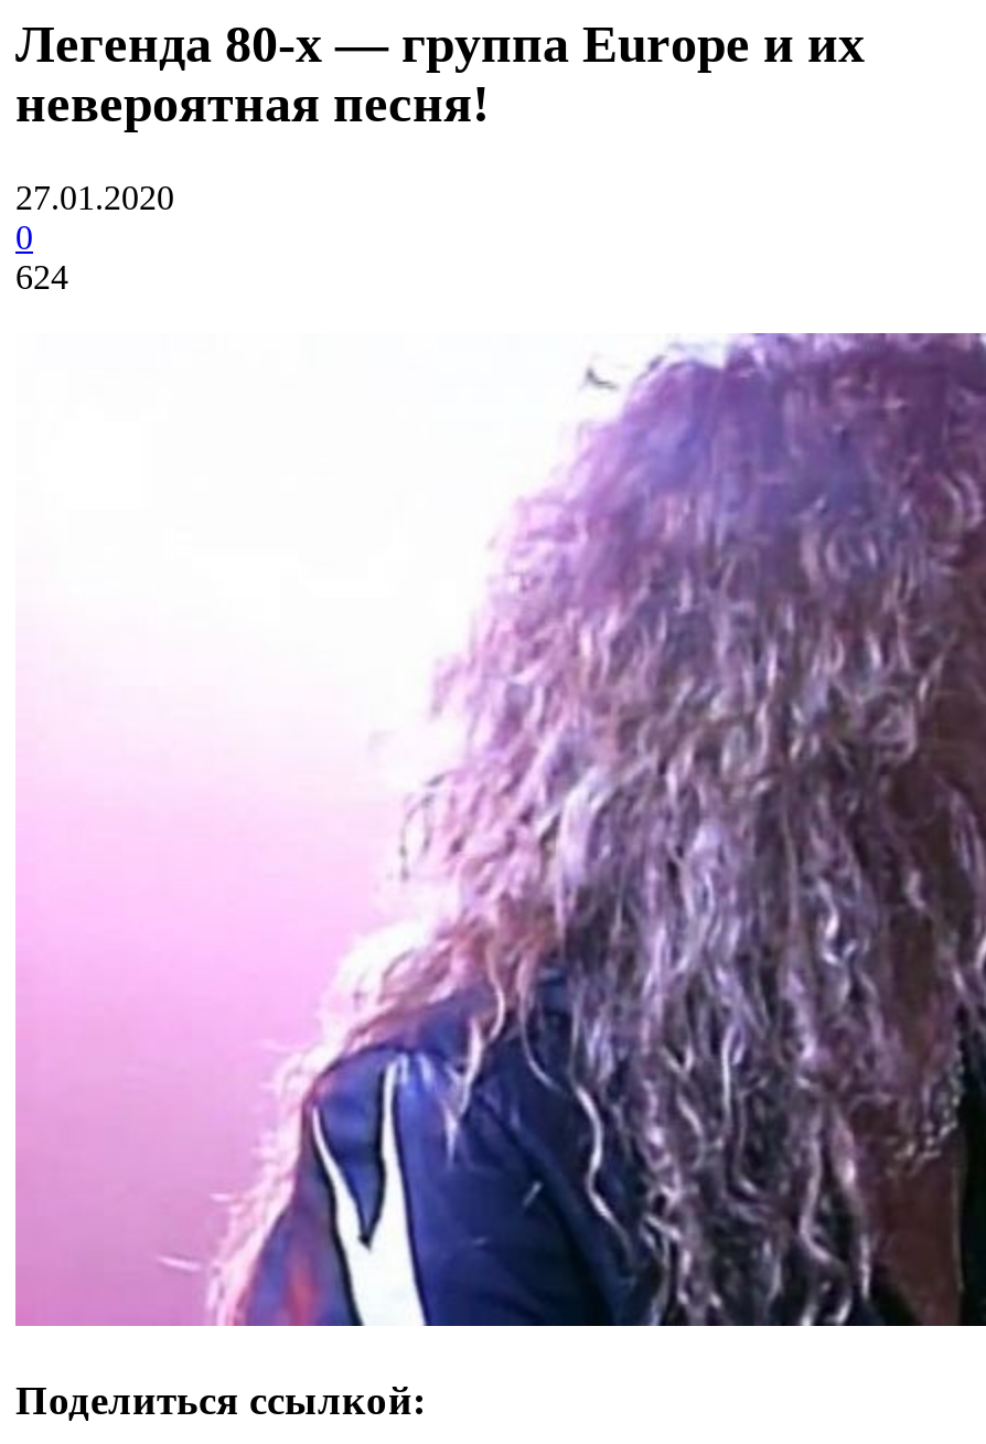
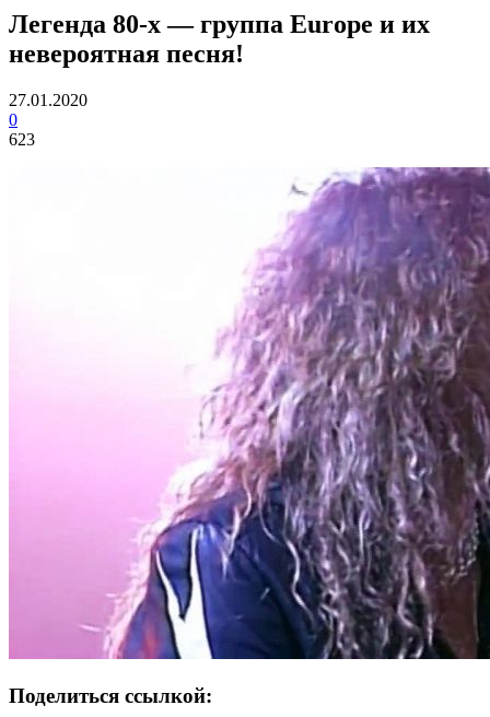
[15,258,68,295] 624 -> [9,130,35,148] 623

